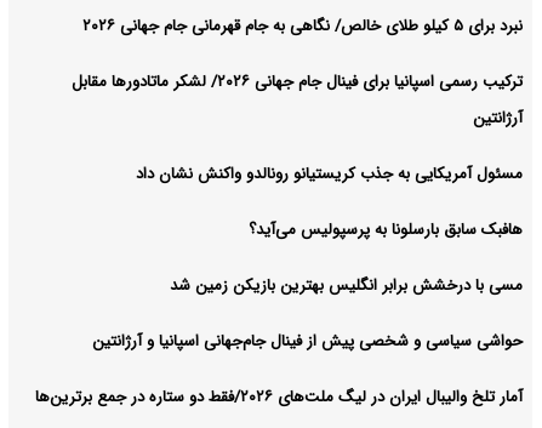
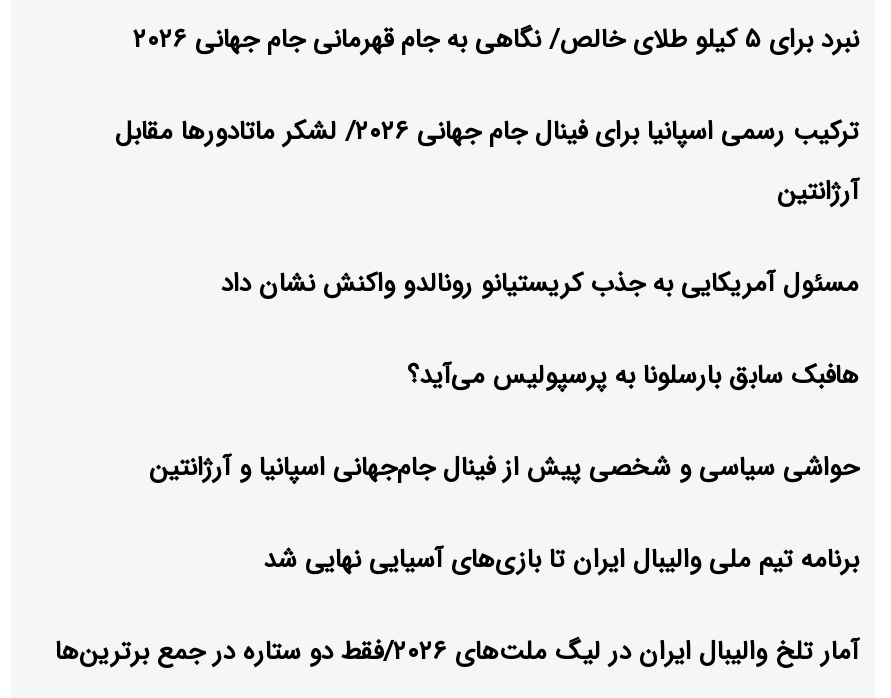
[170,273,523,298] مسی با درخشش برابر انگلیس بهترین بازیکن زمین شد -> none
moved [92,328,523,354] -> [149,447,859,489]: حواشی سیاسی و شخصی پیش از فینال جام‌جهانی اسپانیا و آرژانتین
none -> [263,539,859,581] برنامه تیم ملی والیبال ایران تا بازی‌های آسیایی نهایی شد

